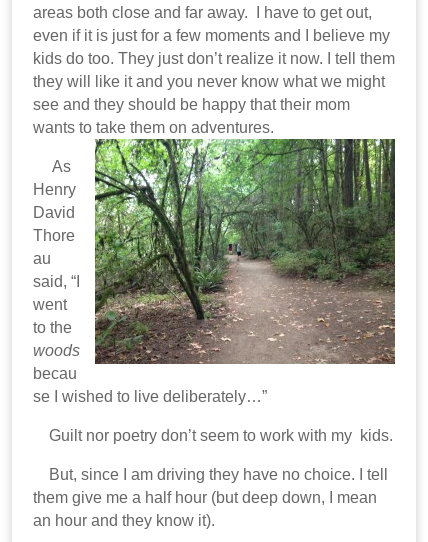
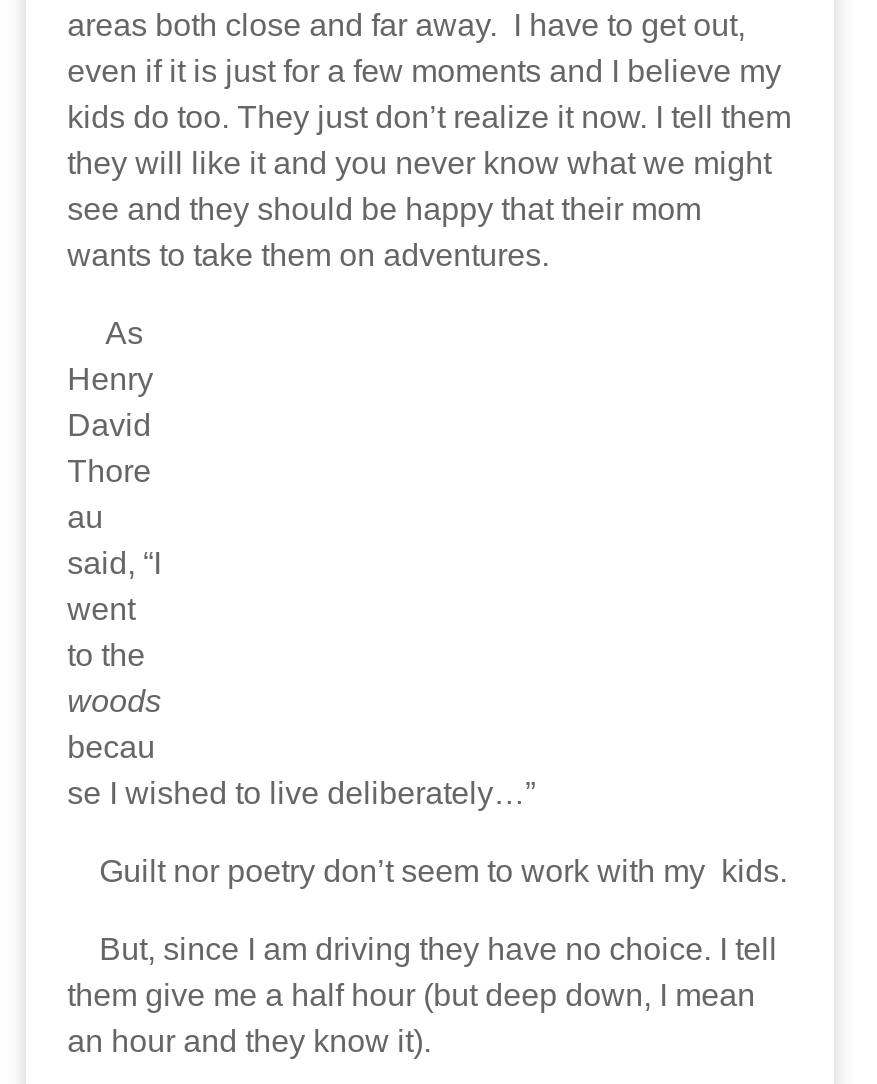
[94,138,396,365] [image] -> none

